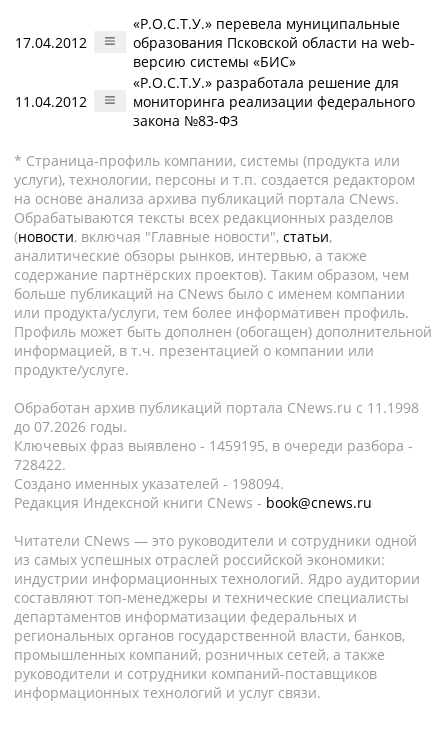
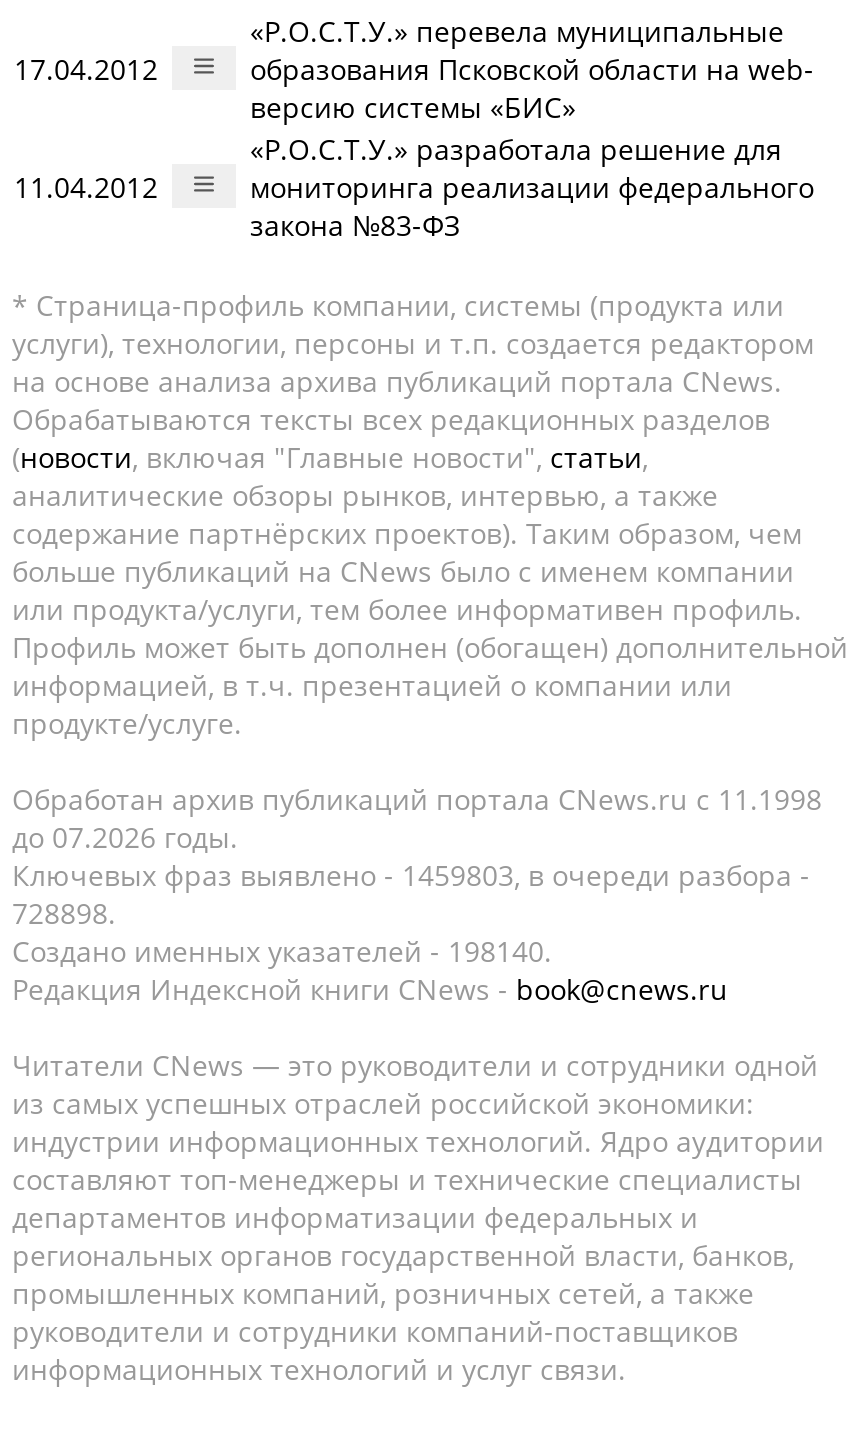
[14,436,413,455] Ключевых фраз выявлено - 1459195, в очереди разбора - -> [12,856,810,894] Ключевых фраз выявлено - 1459803, в очереди разбора -
[14,455,66,474] 728422. -> [12,894,116,932] 728898.
[14,474,284,493] Создано именных указателей - 198094. -> [12,932,552,970] Создано именных указателей - 198140.

